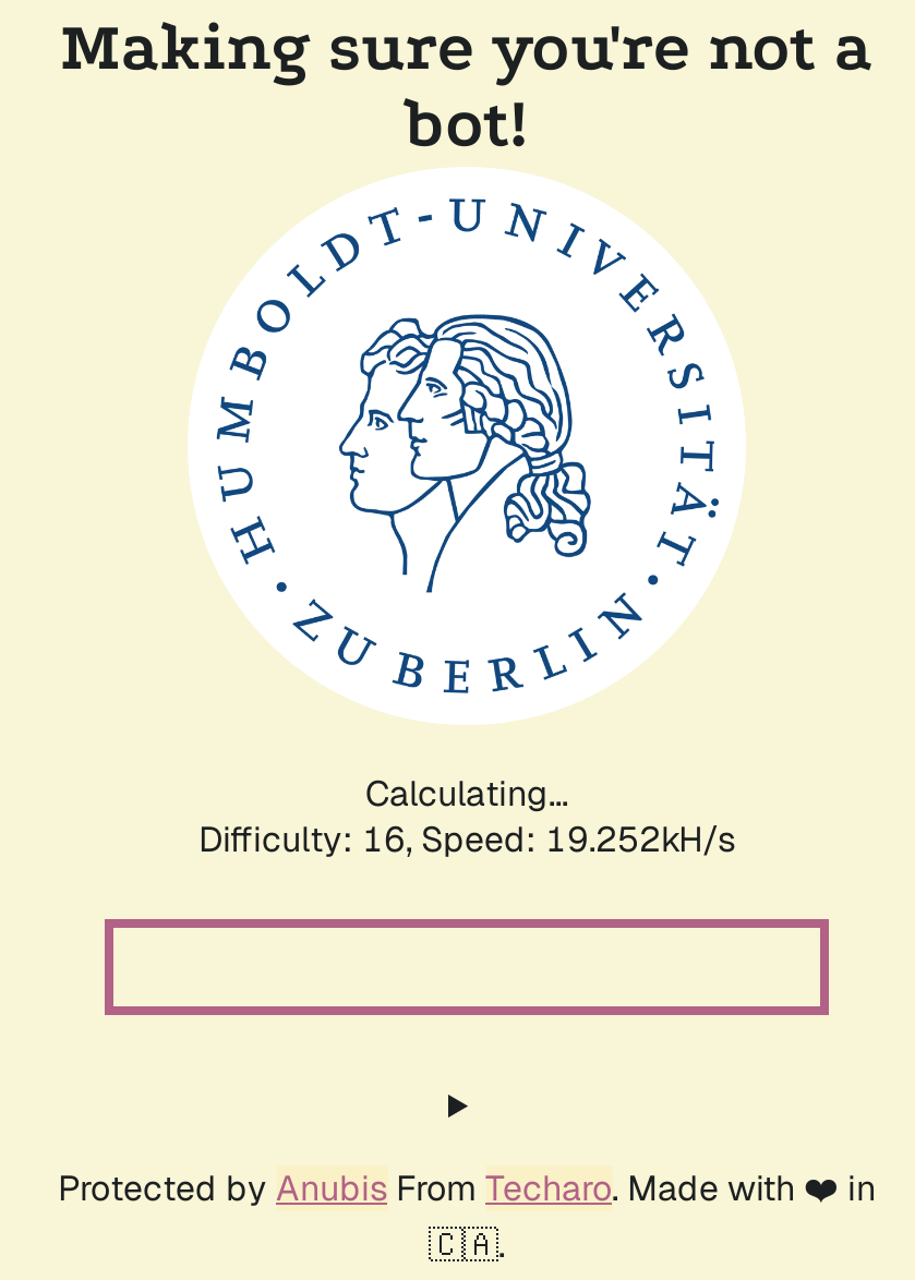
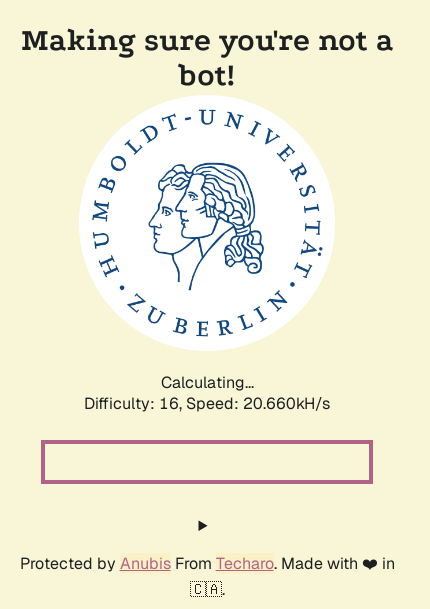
[198,817,735,862] Difficulty: 16, Speed: 19.252kH/s -> [84,393,330,414] Difficulty: 16, Speed: 20.660kH/s

